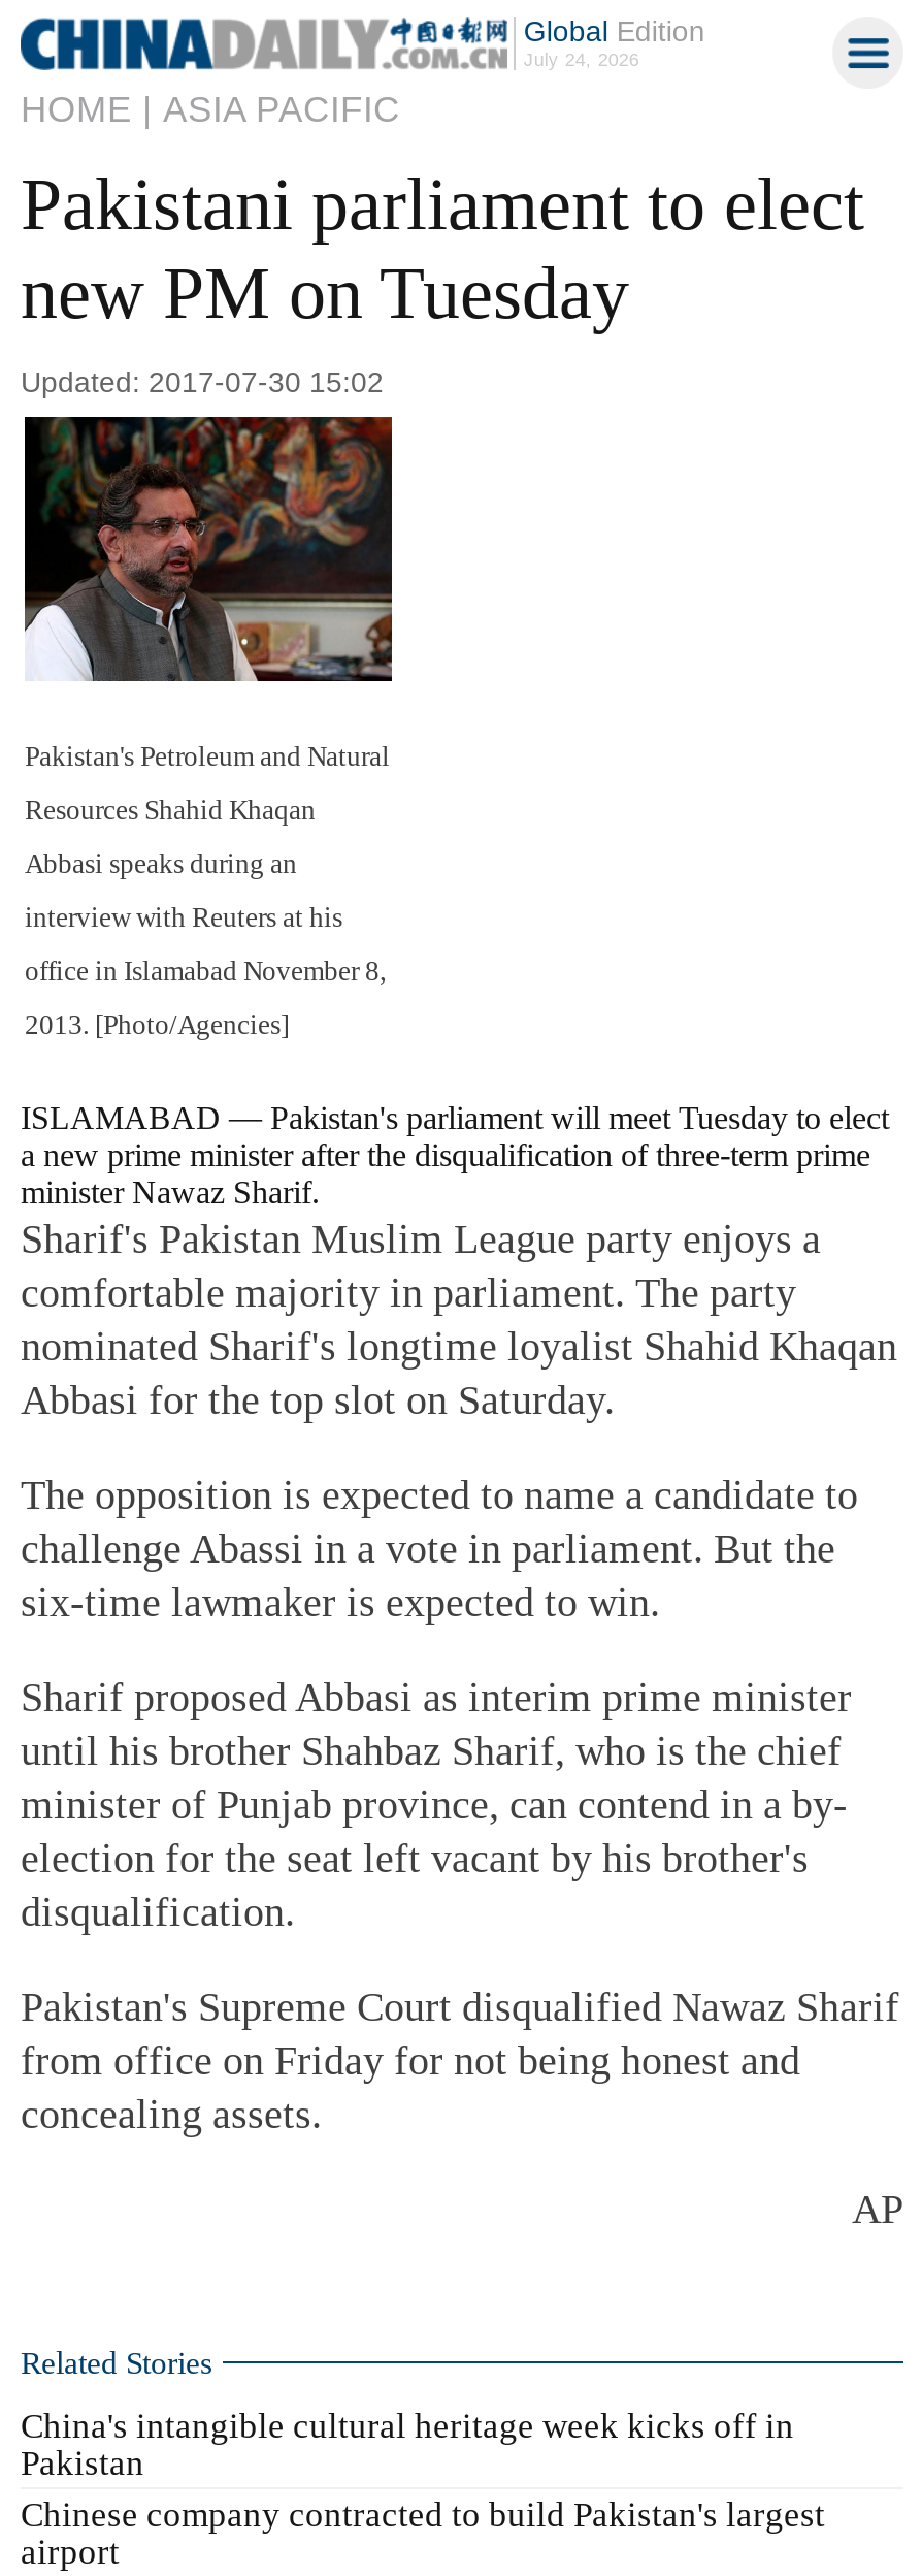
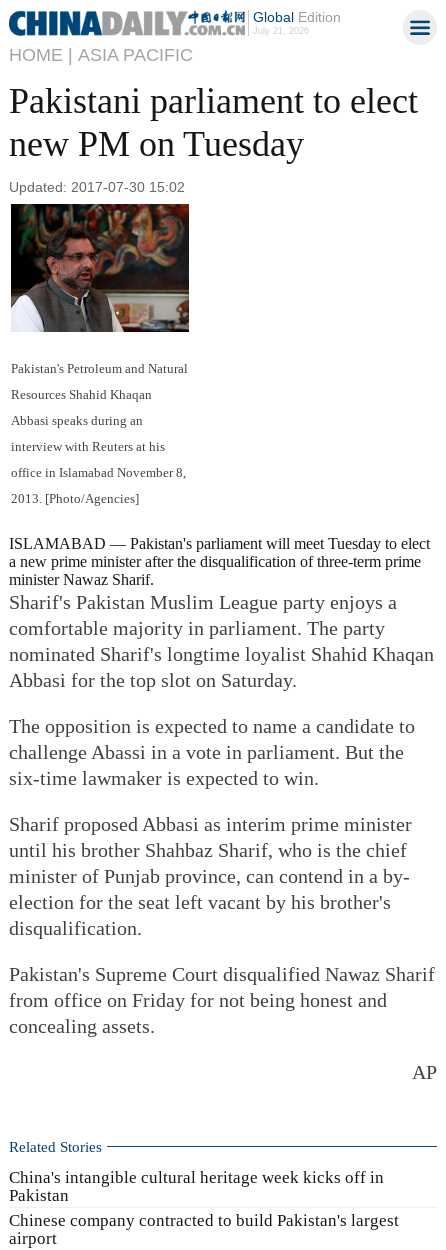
[524,50,639,70] July 24, 2026 -> [253,26,309,36] July 21, 2026

